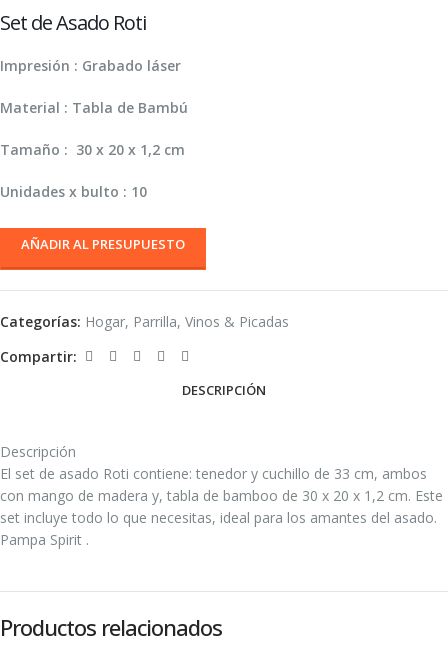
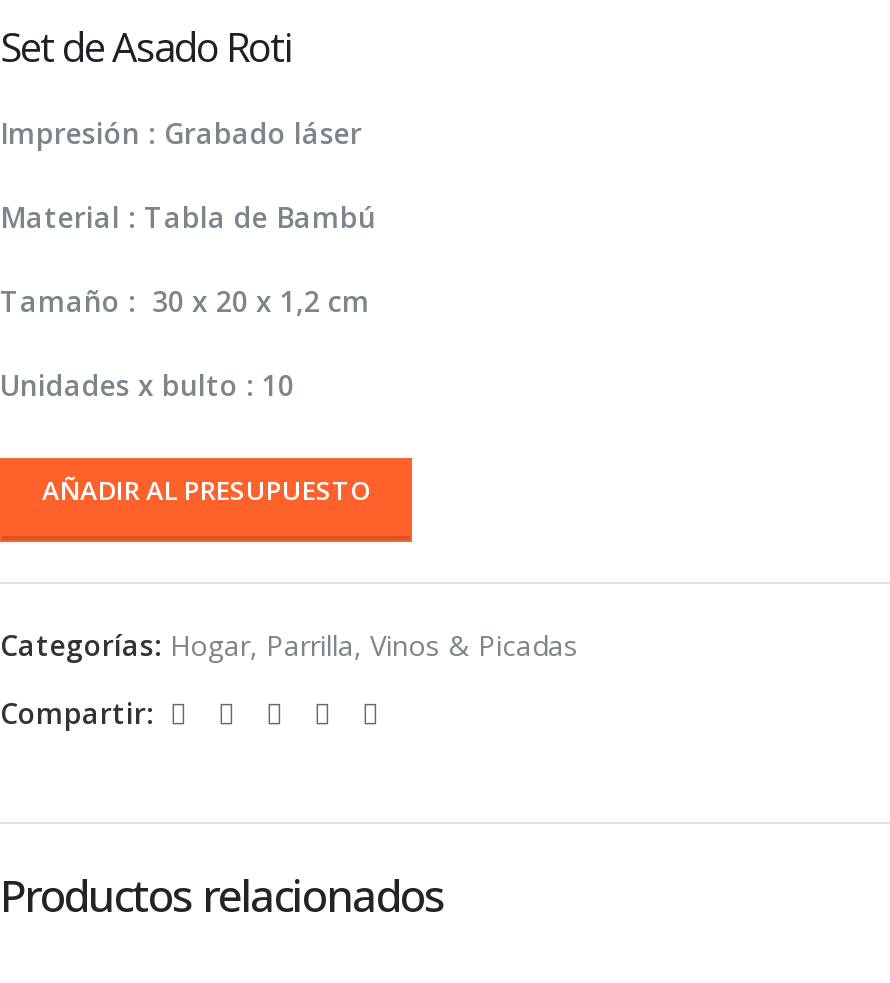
[0,381,443,549] DESCRIPCIÓN | Descripción | El set de asado Roti contiene: tenedor y cuchillo de 33 cm, ambos | con mango de madera y, tabla de bamboo de 30 x 20 x 1,2 cm. Este | set incluye todo lo que necesitas, ideal para los amantes del asado. | Pampa Spirit . -> none

